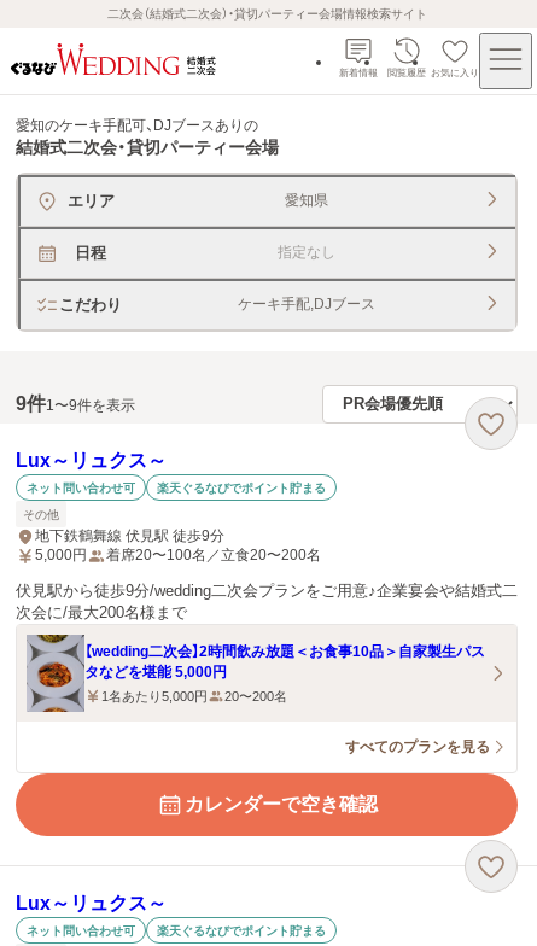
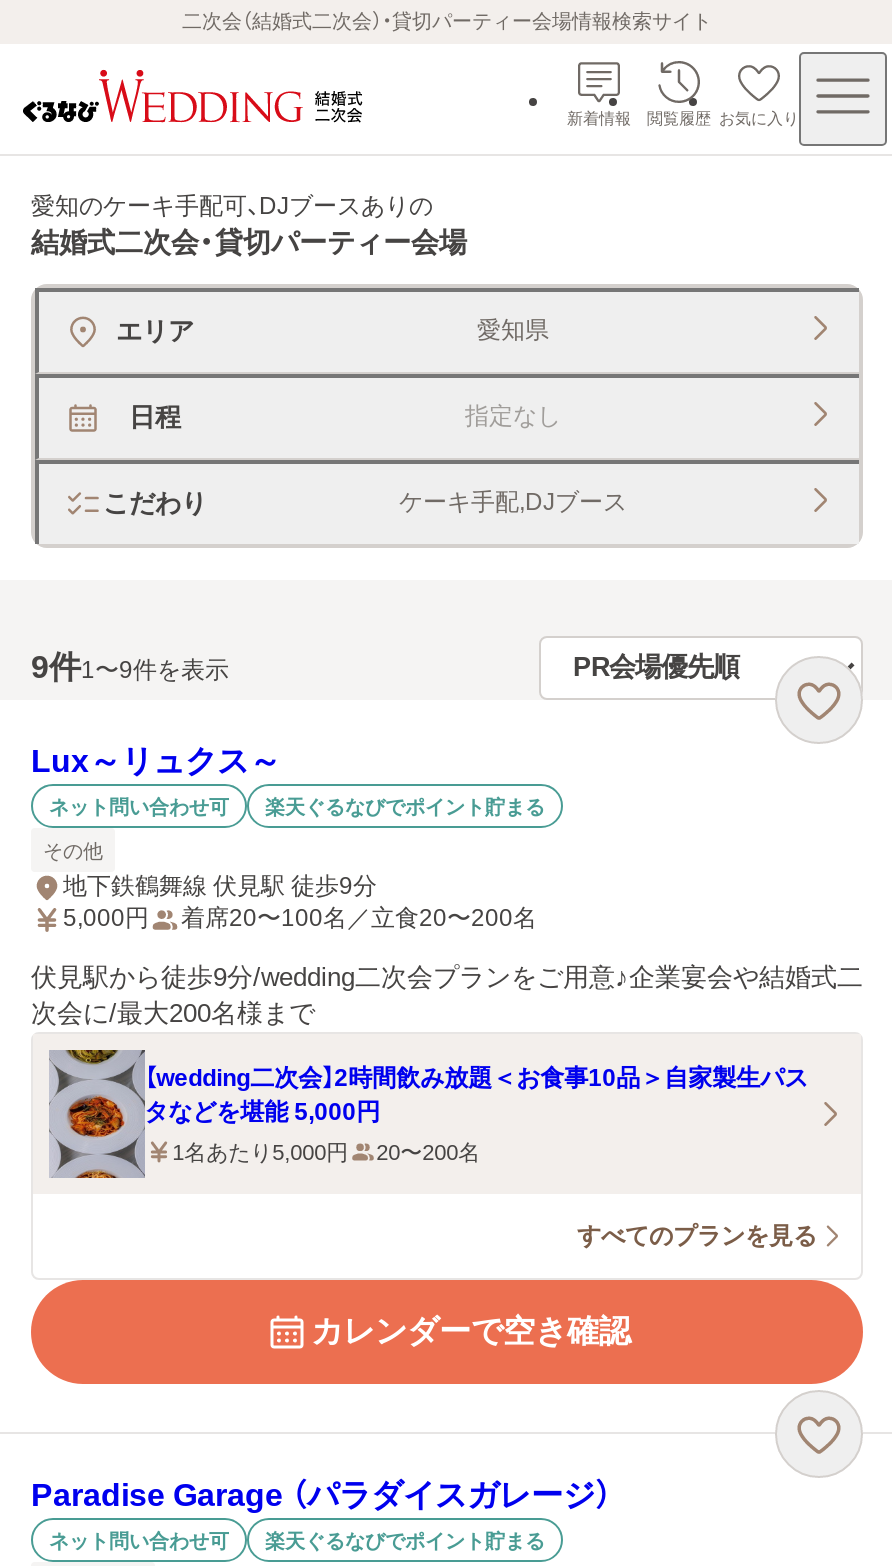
[16,893,167,913] Lux～リュクス～ -> [31,1478,611,1512] Paradise Garage （パラダイスガレージ）

